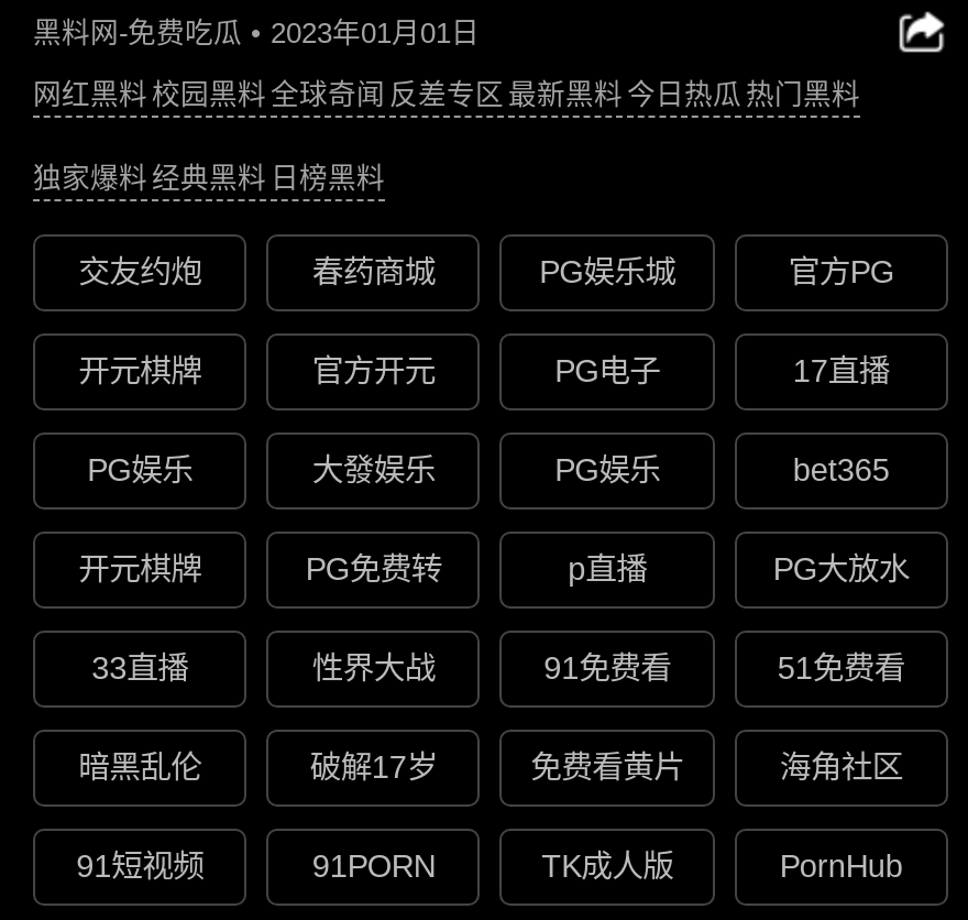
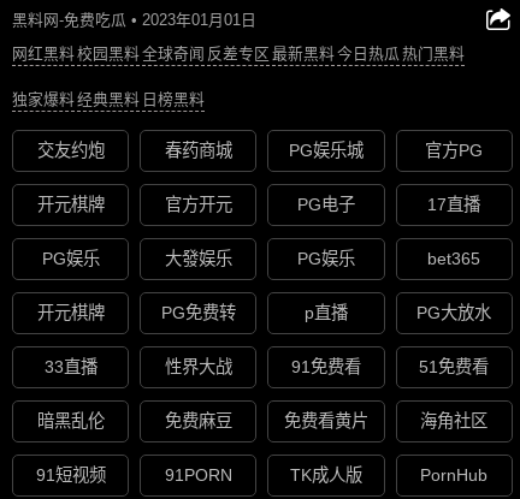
[310,750,437,786] 破解17岁 -> [165,412,232,431] 免费麻豆

